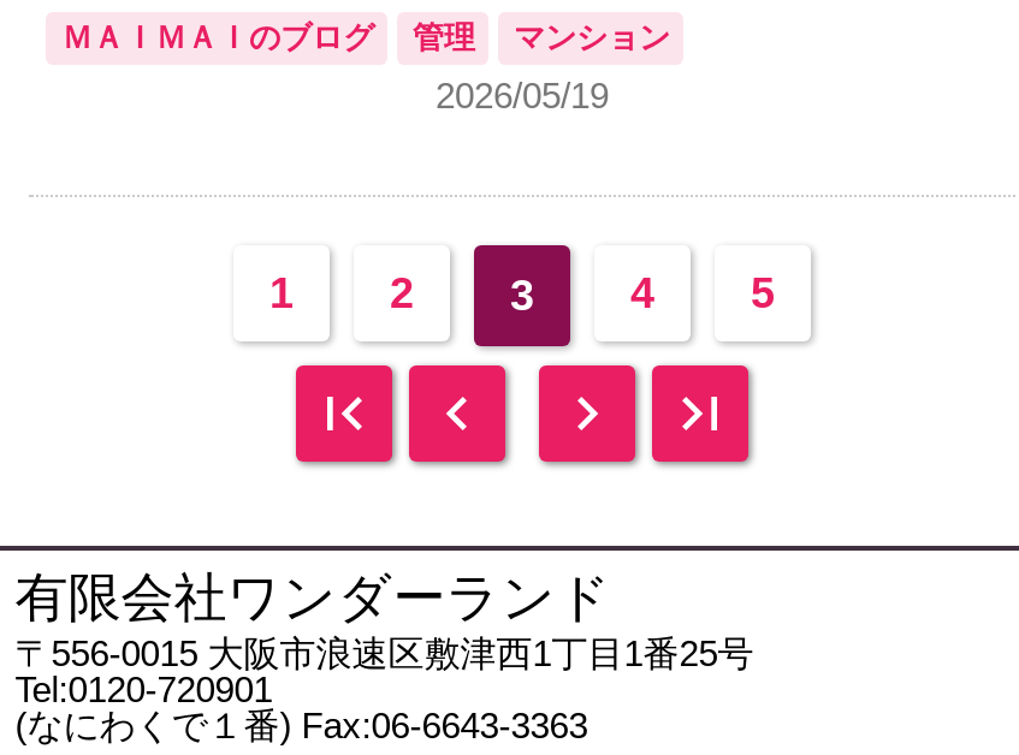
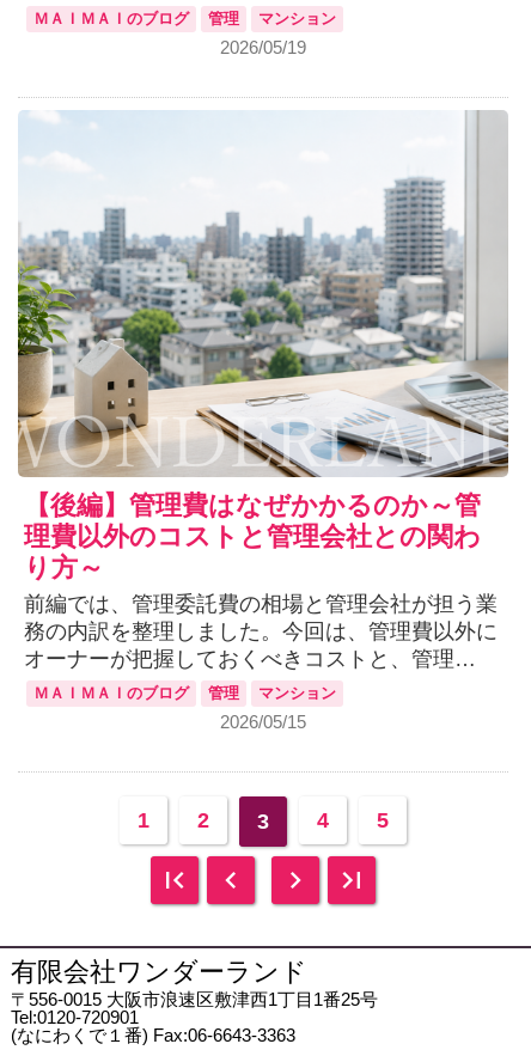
none -> [17,110,509,732] [image] | 【後編】管理費はなぜかかるのか～管 | 理費以外のコストと管理会社との関わ | り方～ | 前編では、管理委託費の相場と管理会社が担う業 | 務の内訳を整理しました。今回は、管理費以外に | オーナーが把握しておくべきコストと、管理… | ＭＡＩＭＡＩのブログ | 管理 | マンション | 2026/05/15

